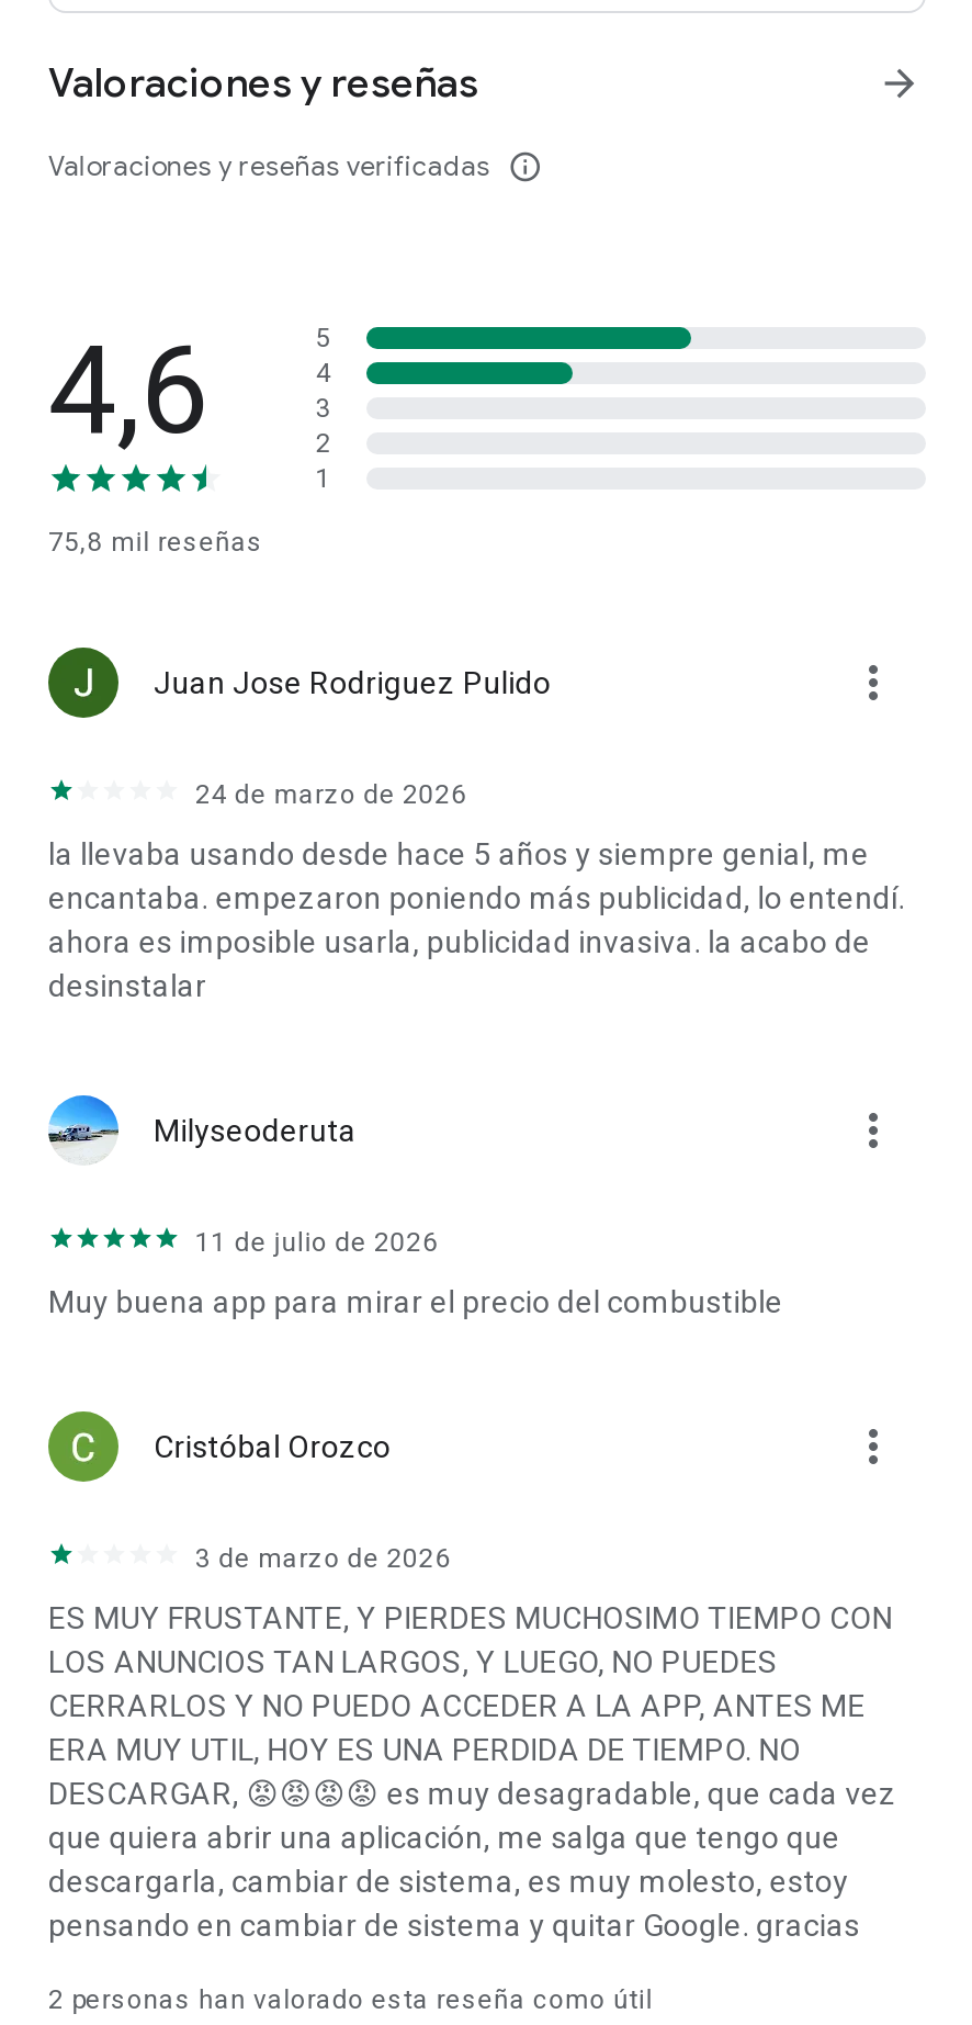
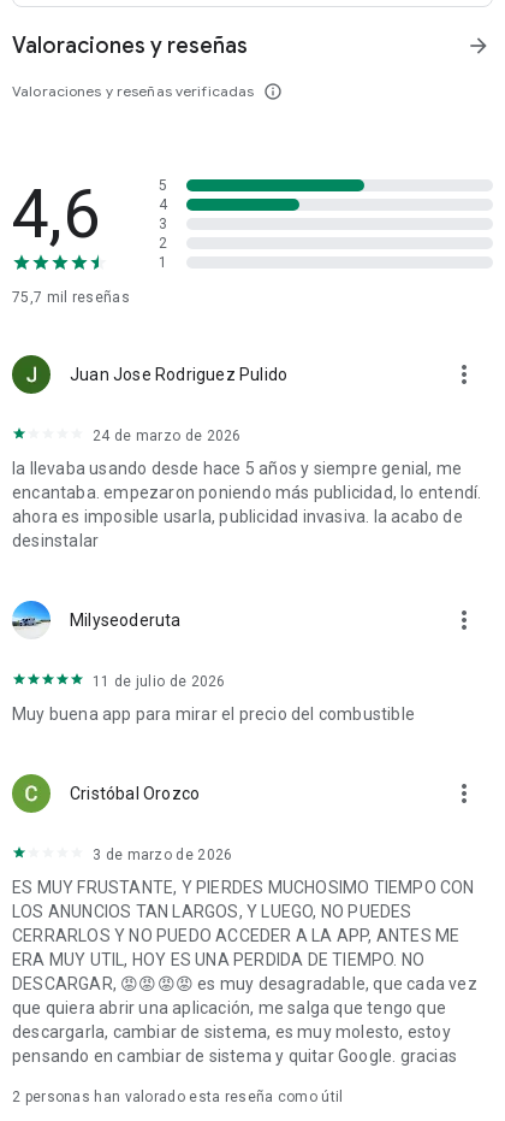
[48,527,263,558] 75,8 mil reseñas -> [12,289,130,306] 75,7 mil reseñas

